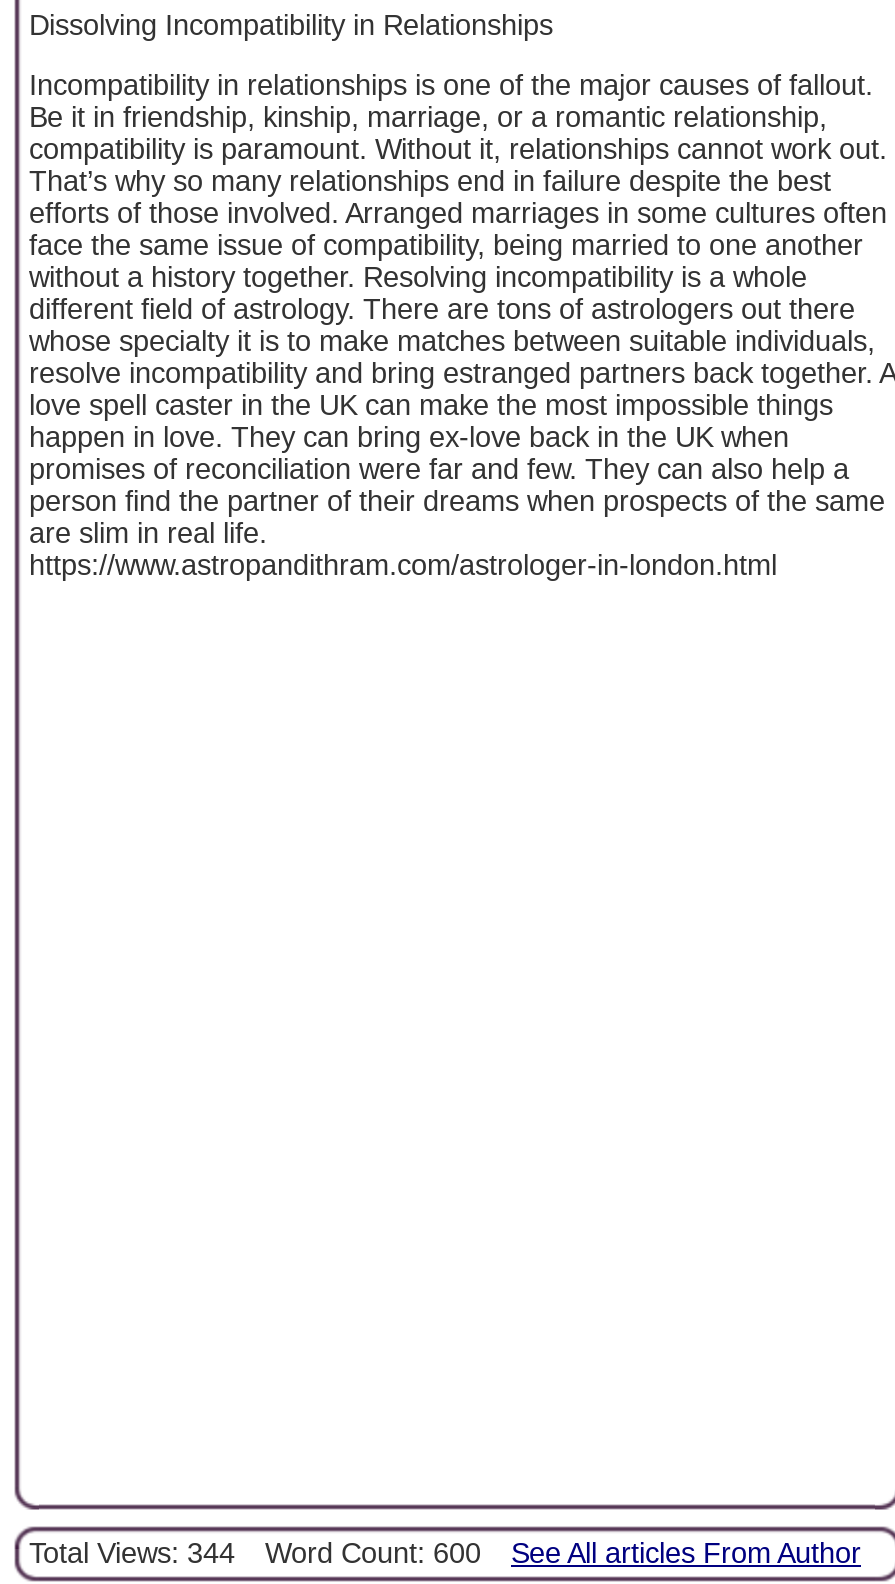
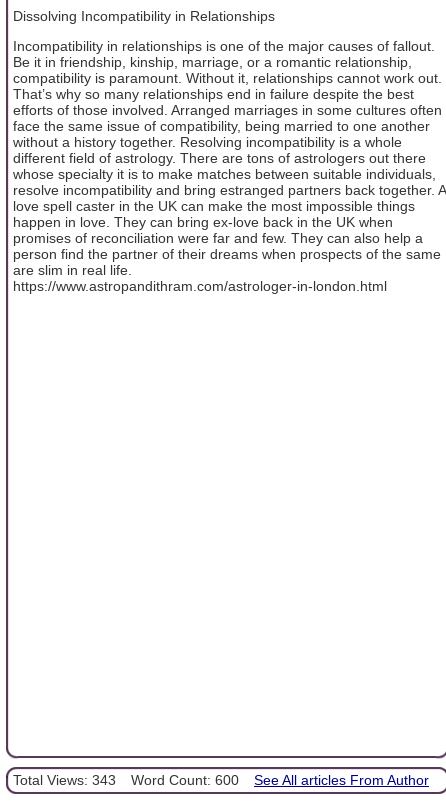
[29,1536,861,1568] Total Views: 344 Word Count: 600 See All articles From Author -> [13,772,429,788] Total Views: 343 Word Count: 600 See All articles From Author

